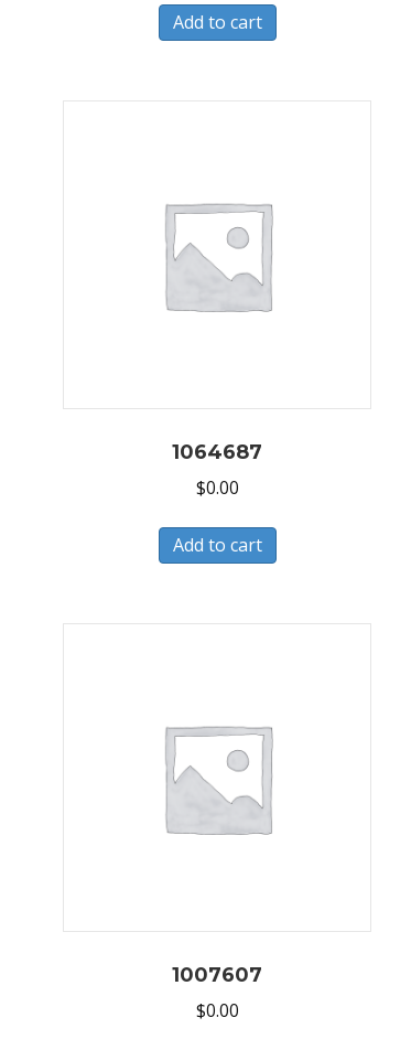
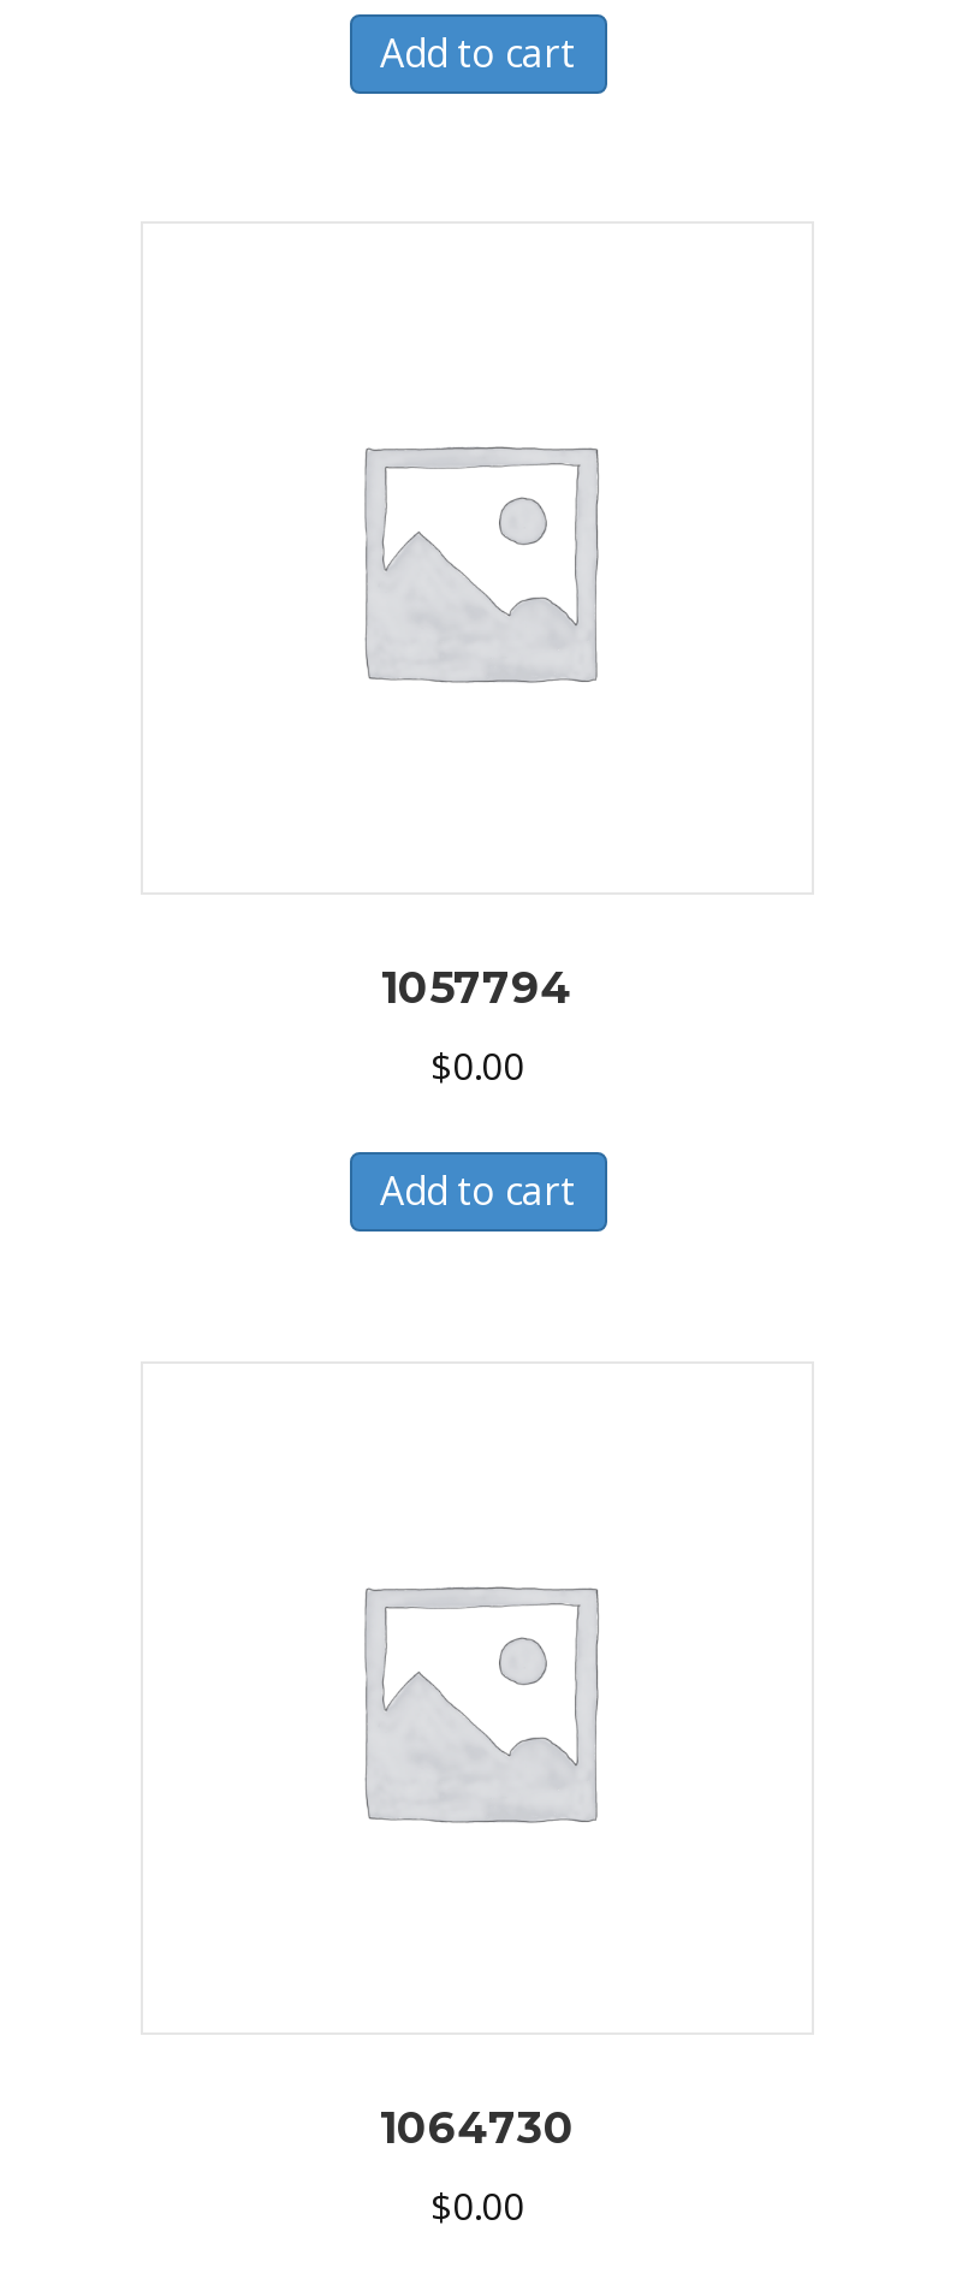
[172,440,262,464] 1064687 -> [381,964,574,1016] 1057794
[172,962,262,987] 1007607 -> [380,2102,575,2155] 1064730

